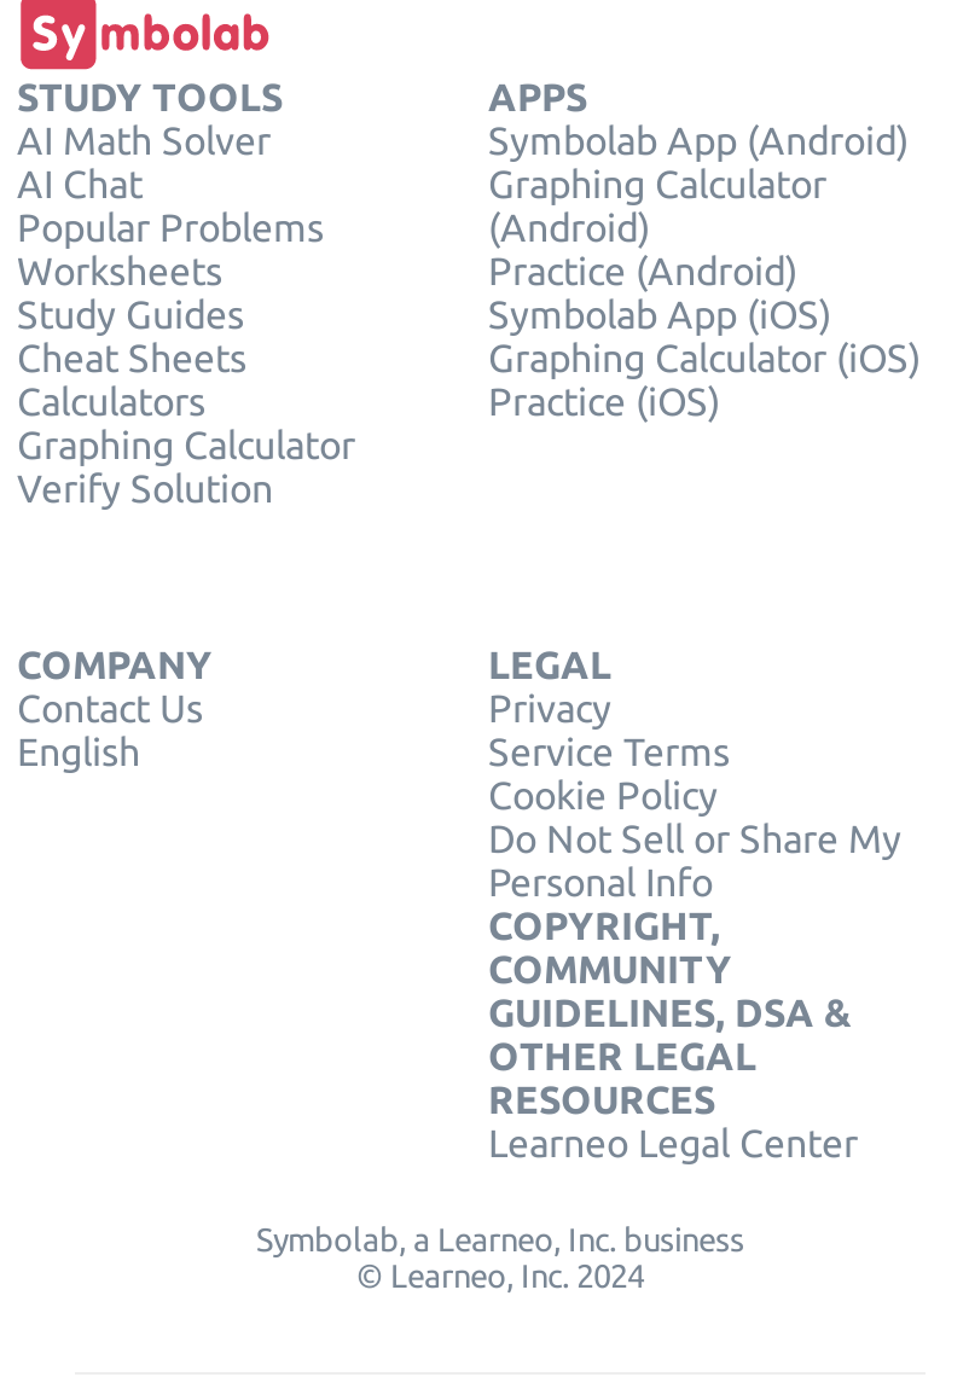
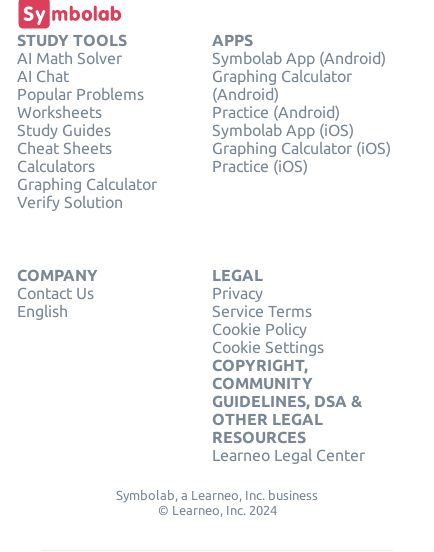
[488,818,901,905] Do Not Sell or Share My | Personal Info -> [212,338,324,356] Cookie Settings

